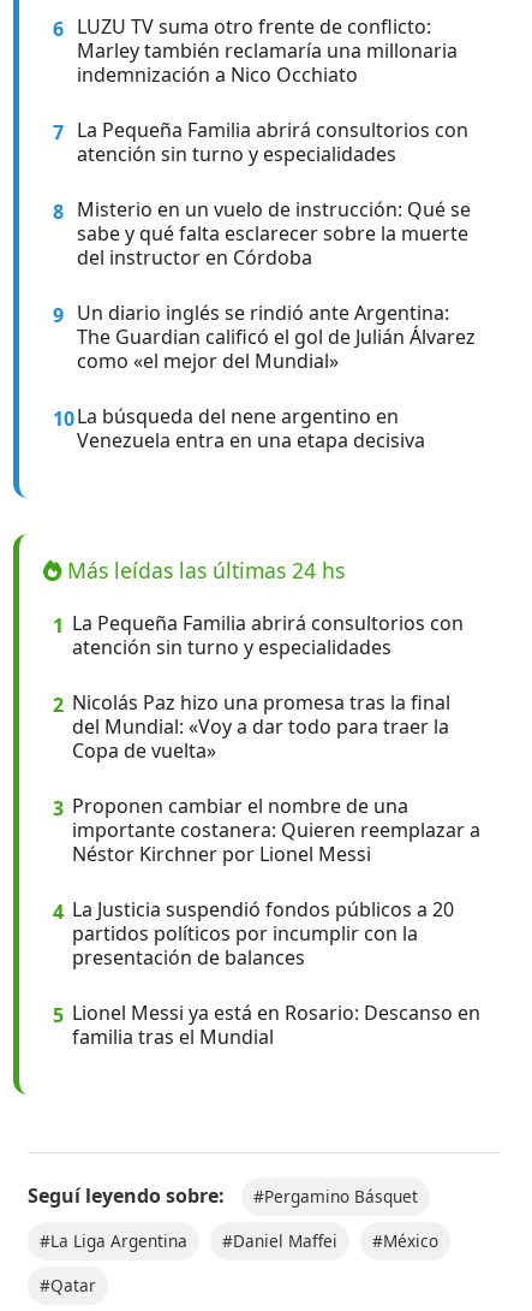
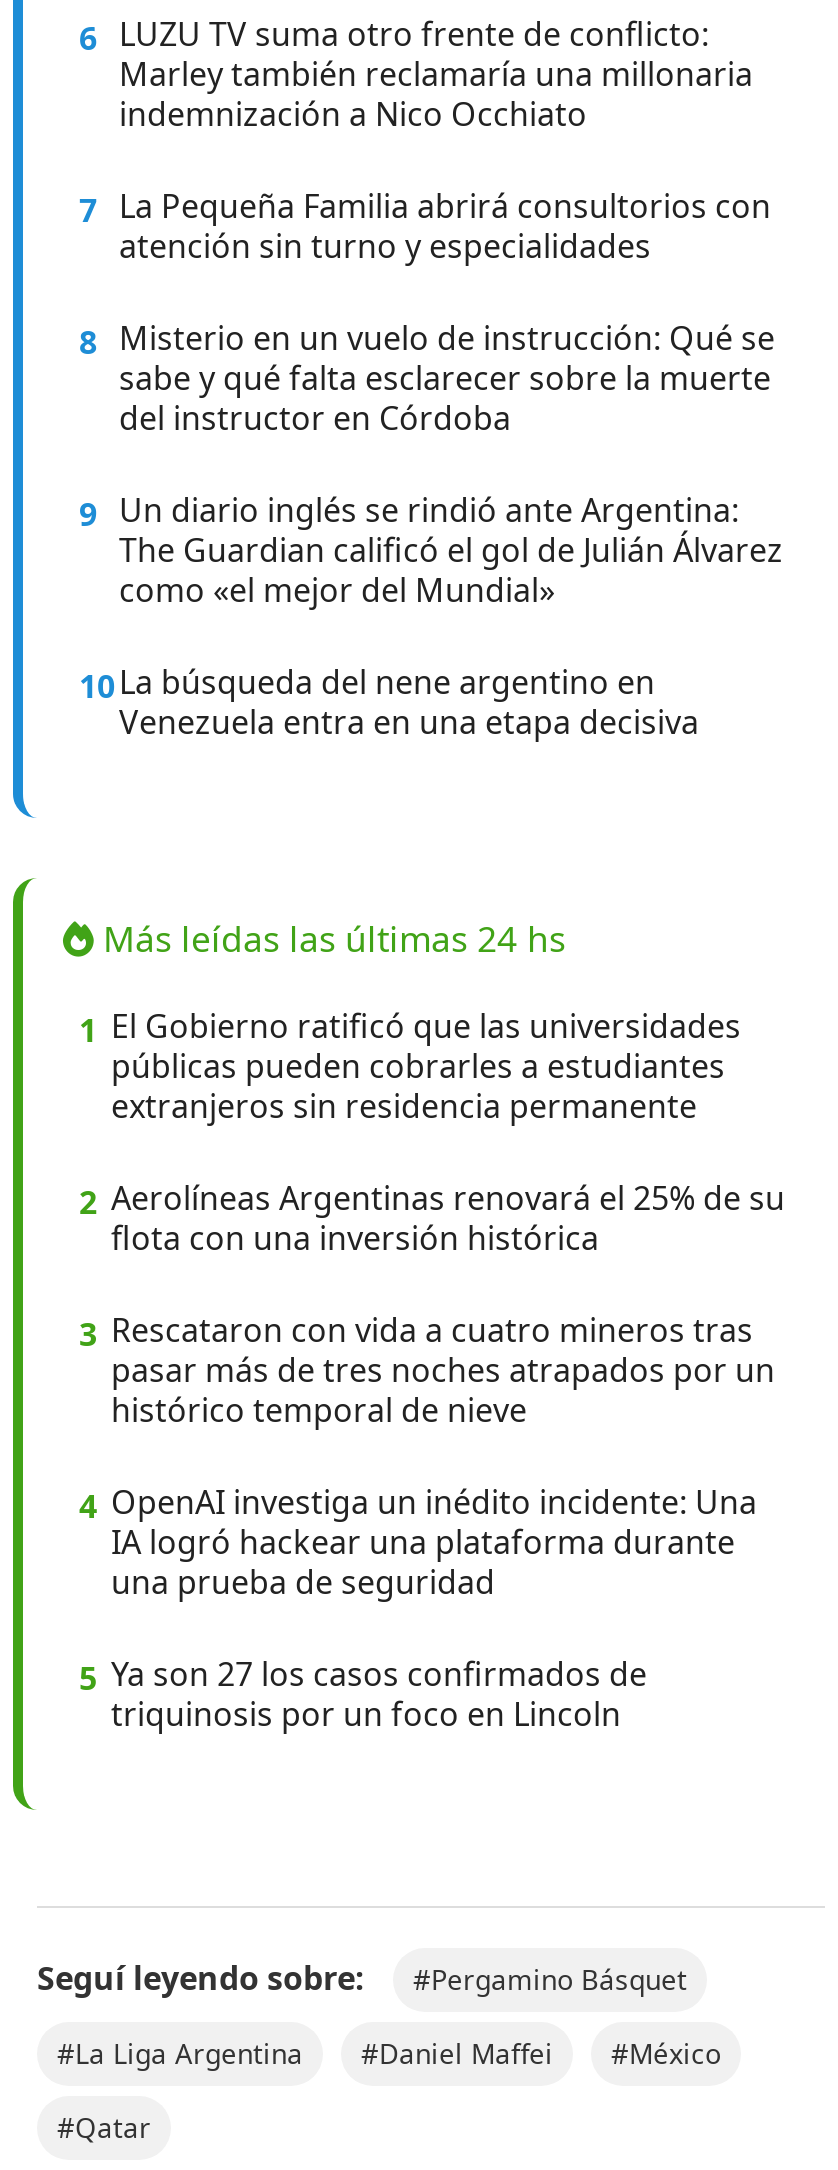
[53,610,464,661] 1 La Pequeña Familia abrirá consultorios con | atención sin turno y especialidades -> [79,1005,741,1129] 1 El Gobierno ratificó que las universidades | públicas pueden cobrarles a estudiantes | extranjeros sin residencia permanente
[53,690,450,764] 2 Nicolás Paz hizo una promesa tras la final | del Mundial: «Voy a dar todo para traer la | Copa de vuelta» -> [79,1177,785,1261] 2 Aerolíneas Argentinas renovará el 25% de su | flota con una inversión histórica
[53,793,480,868] 3 Proponen cambiar el nombre de una | importante costanera: Quieren reemplazar a | Néstor Kirchner por Lionel Messi -> [79,1309,775,1433] 3 Rescataron con vida a cuatro mineros tras | pasar más de tres noches atrapados por un | histórico temporal de nieve
[53,897,454,971] 4 La Justicia suspendió fondos públicos a 20 | partidos políticos por incumplir con la | presentación de balances -> [79,1481,757,1605] 4 OpenAI investiga un inédito incidente: Una | IA logró hackear una plataforma durante | una prueba de seguridad
[53,1000,480,1050] 5 Lionel Messi ya está en Rosario: Descanso en | familia tras el Mundial -> [79,1653,647,1737] 5 Ya son 27 los casos confirmados de | triquinosis por un foco en Lincoln

